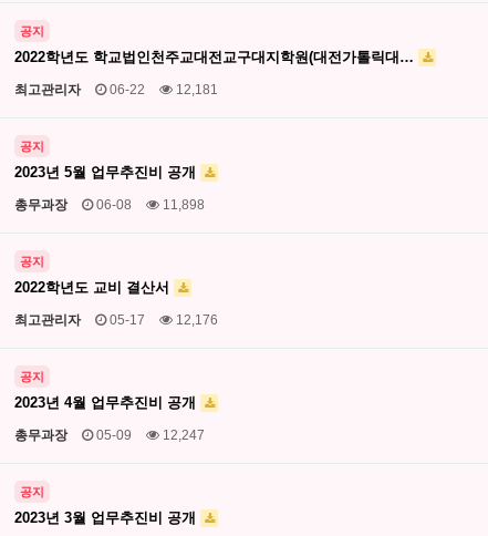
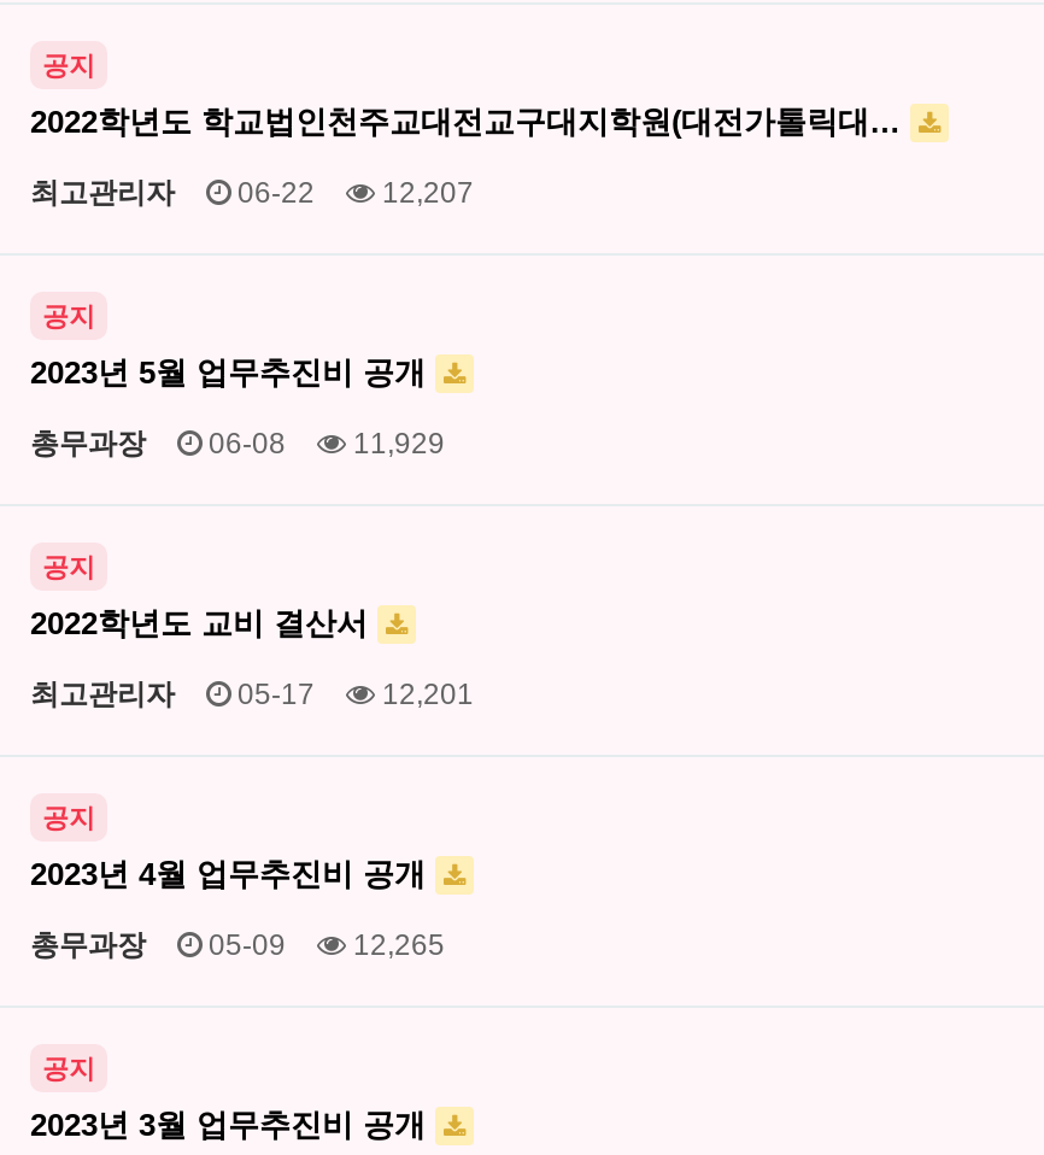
[14,82,218,97] 최고관리자 06-22 12,181 -> [30,176,474,210] 최고관리자 06-22 12,207
[14,197,205,213] 총무과장 06-08 11,898 -> [30,427,445,461] 총무과장 06-08 11,929
[14,312,218,328] 최고관리자 05-17 12,176 -> [30,678,474,711] 최고관리자 05-17 12,201
[14,427,205,443] 총무과장 05-09 12,247 -> [30,928,445,962] 총무과장 05-09 12,265

